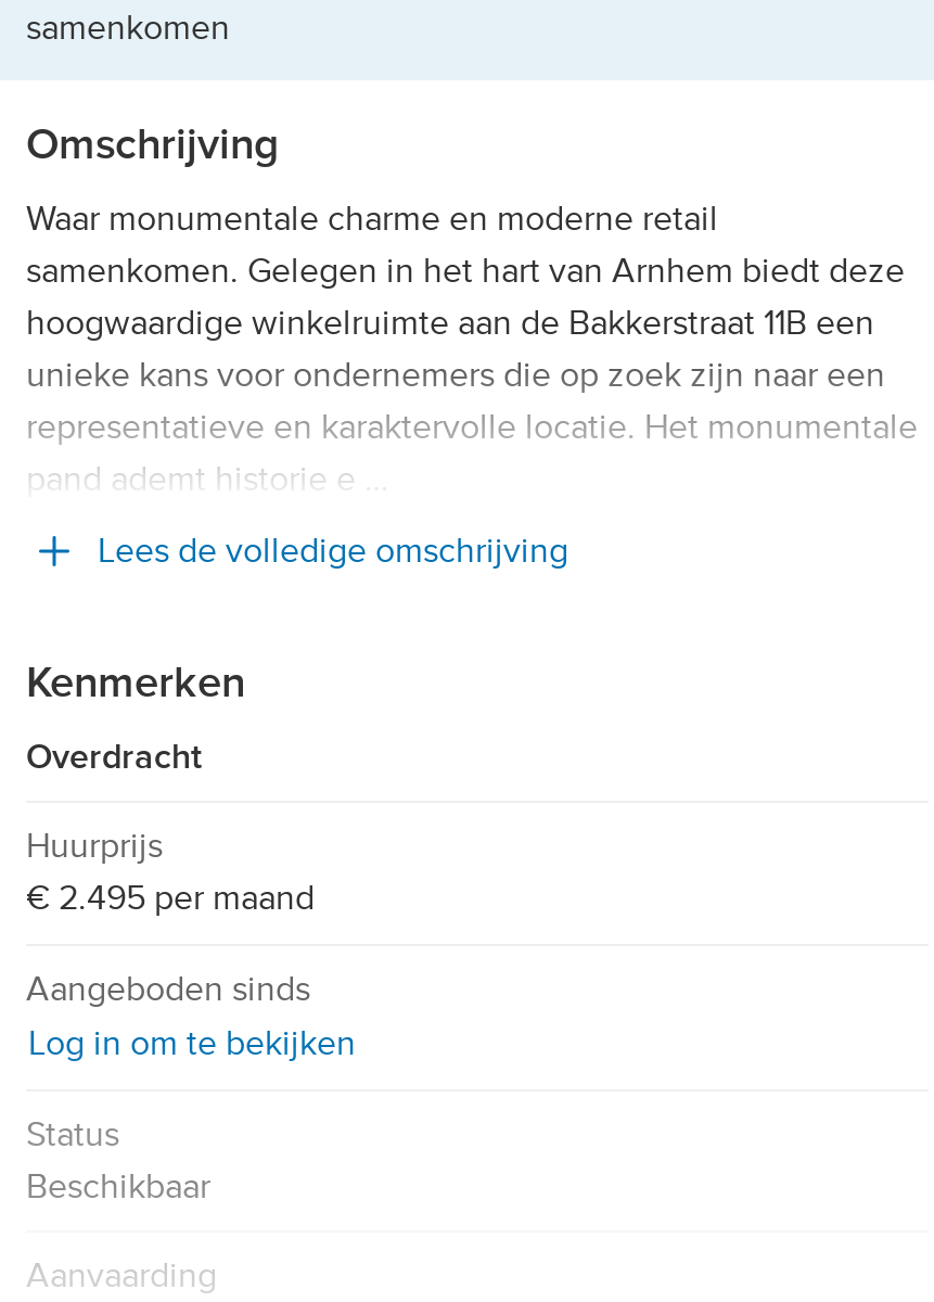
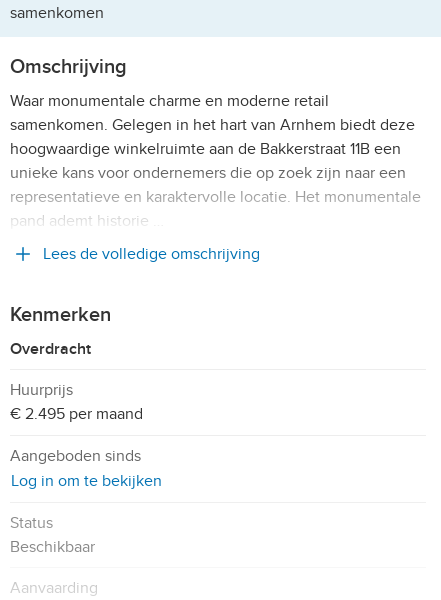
[26,457,388,501] pand ademt historie e … -> [10,211,164,231] pand ademt historie …

